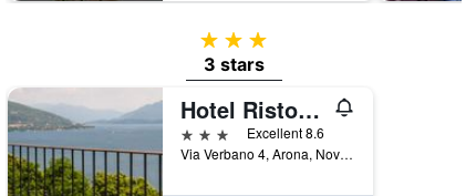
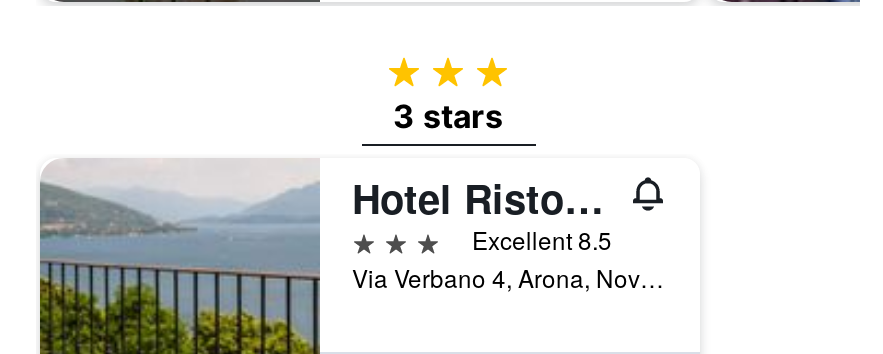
[247,123,324,142] Excellent 8.6 -> [472,222,612,256] Excellent 8.5

